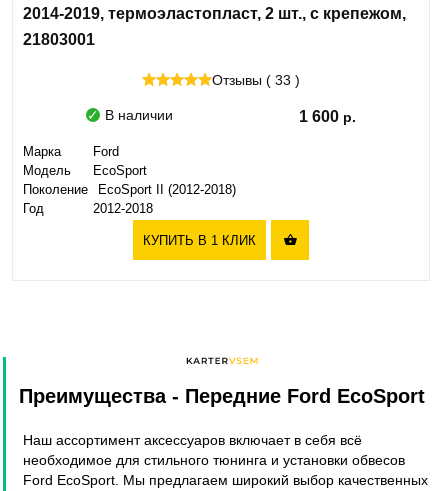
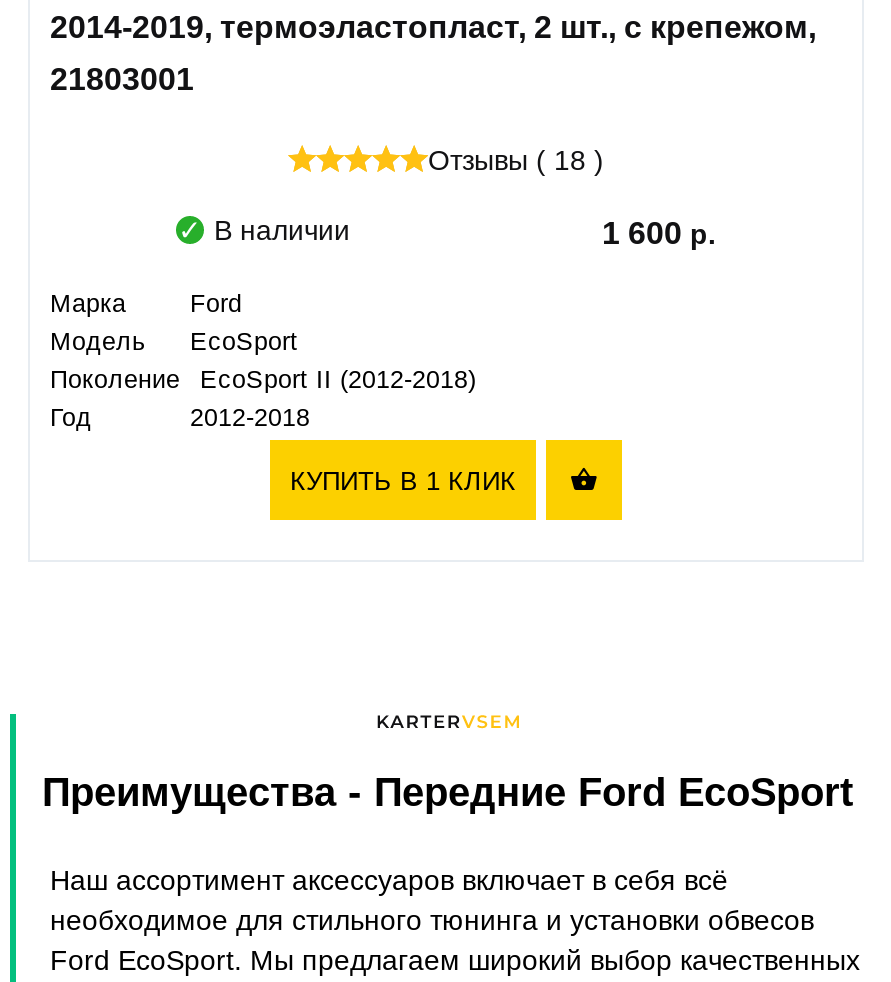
[212,71,300,87] Отзывы ( 33 ) -> [428,143,604,175] Отзывы ( 18 )

